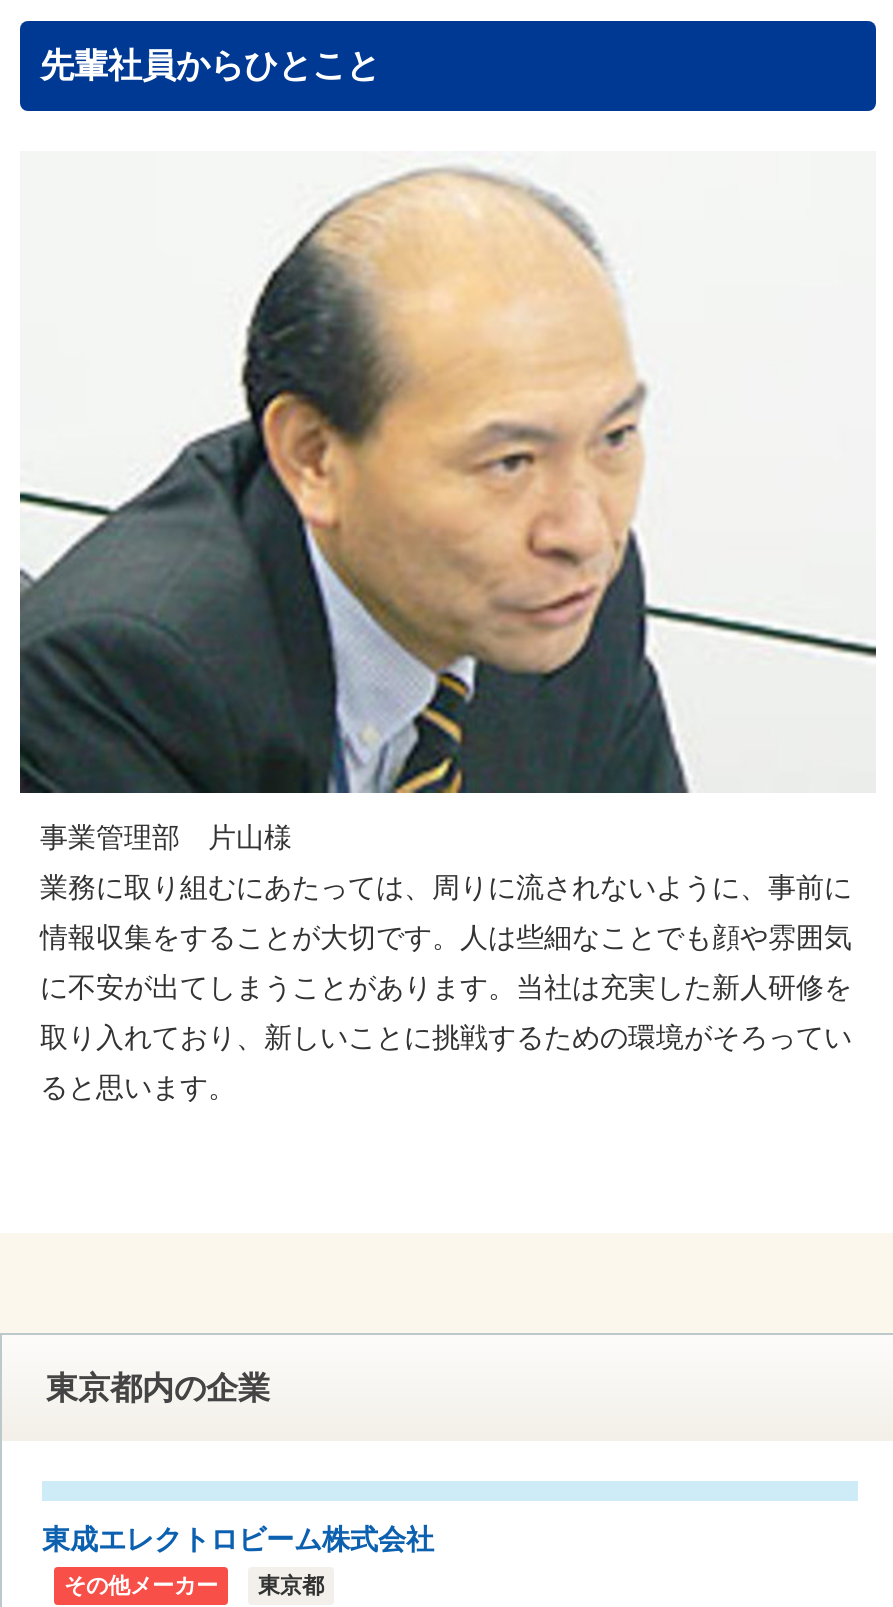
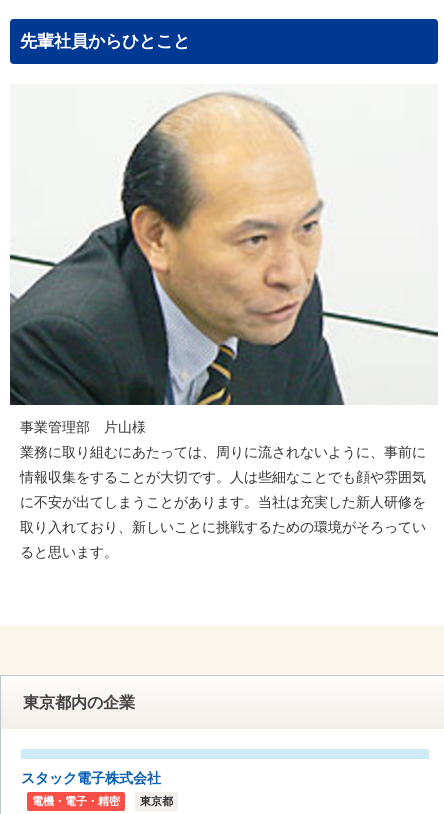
[42,1523,434,1555] 東成エレクトロビーム株式会社 -> [21,770,161,786] スタック電子株式会社
[64,1573,218,1597] その他メーカー -> [32,795,120,807] 電機・電子・精密

